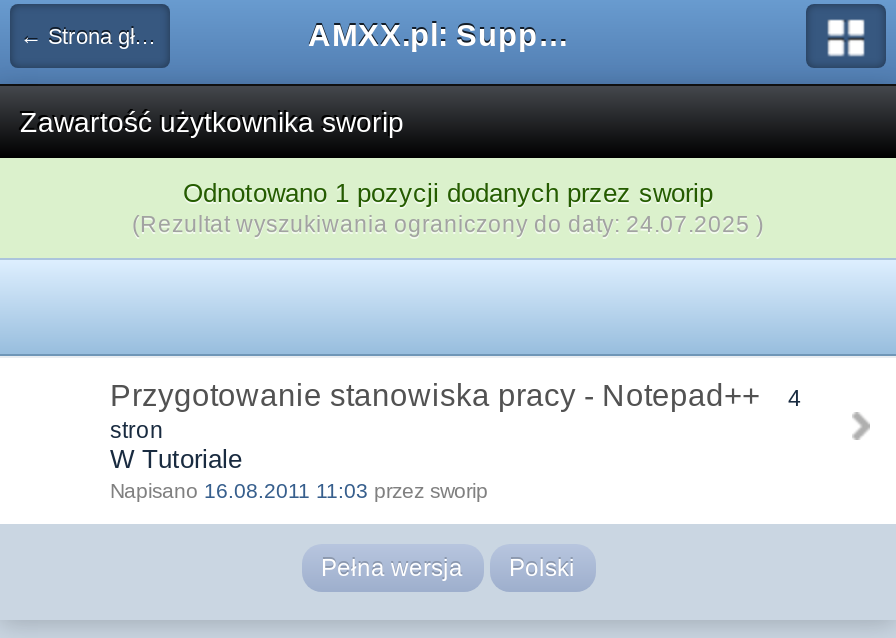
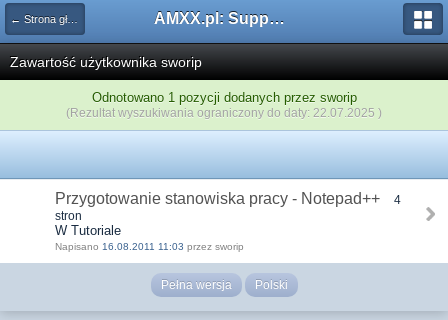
[132,210,764,236] (Rezultat wyszukiwania ograniczony do daty: 24.07.2025 ) -> [66,106,382,119] (Rezultat wyszukiwania ograniczony do daty: 22.07.2025 )

